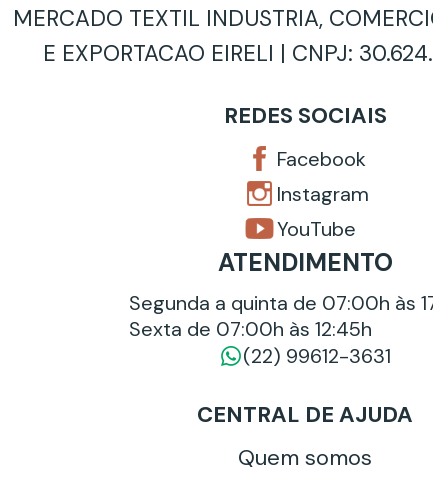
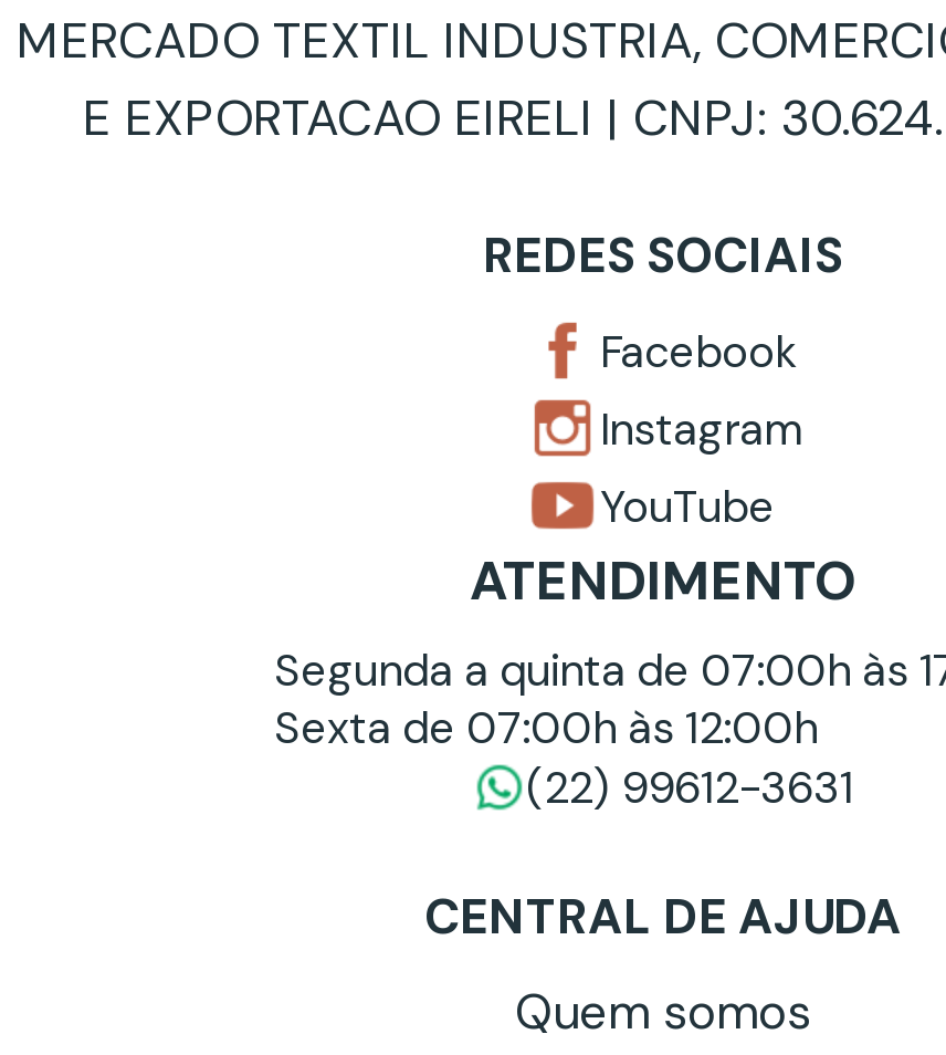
[129,316,372,342] Sexta de 07:00h às 12:45h -> [274,699,818,756] Sexta de 07:00h às 12:00h

